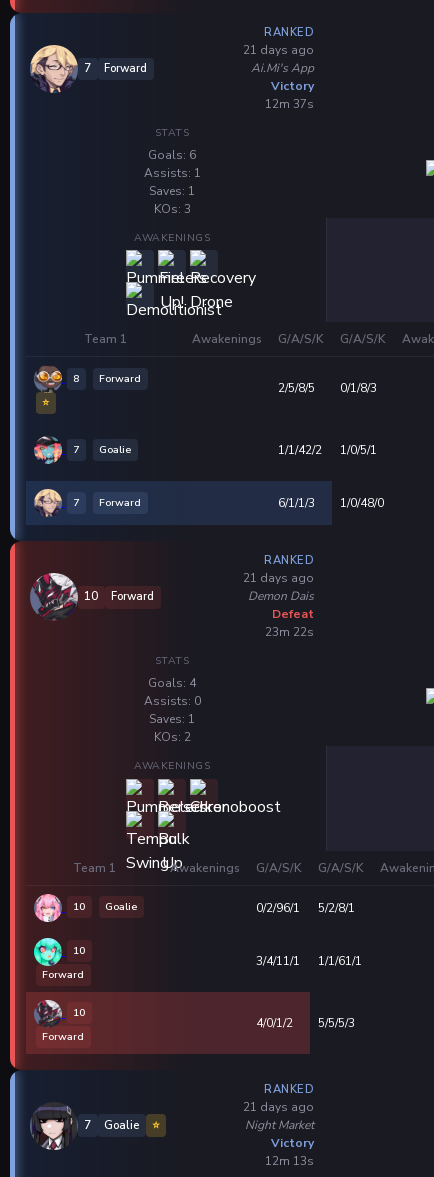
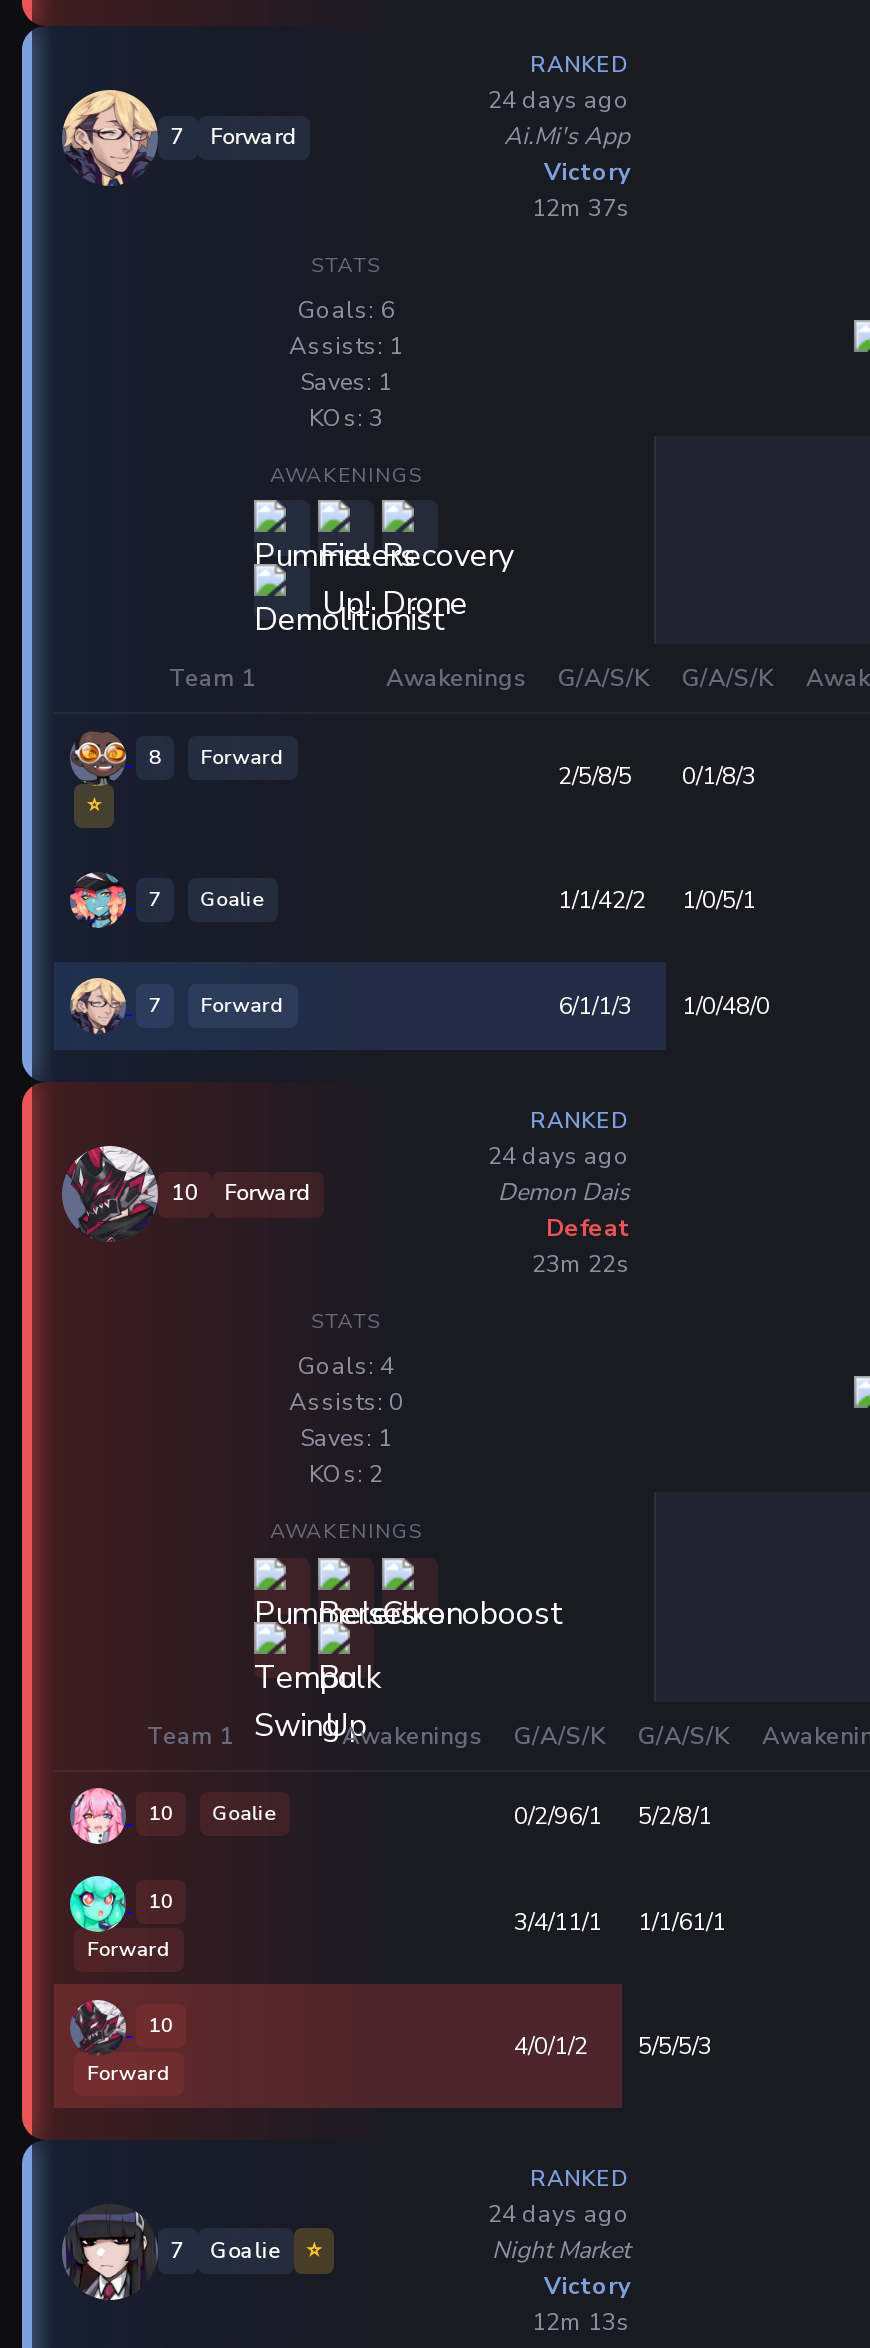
[243,42,314,58] 21 days ago -> [488,84,630,116] 24 days ago
[243,570,314,586] 21 days ago -> [488,1141,630,1173] 24 days ago
[243,1099,314,1115] 21 days ago -> [488,2197,630,2229] 24 days ago

